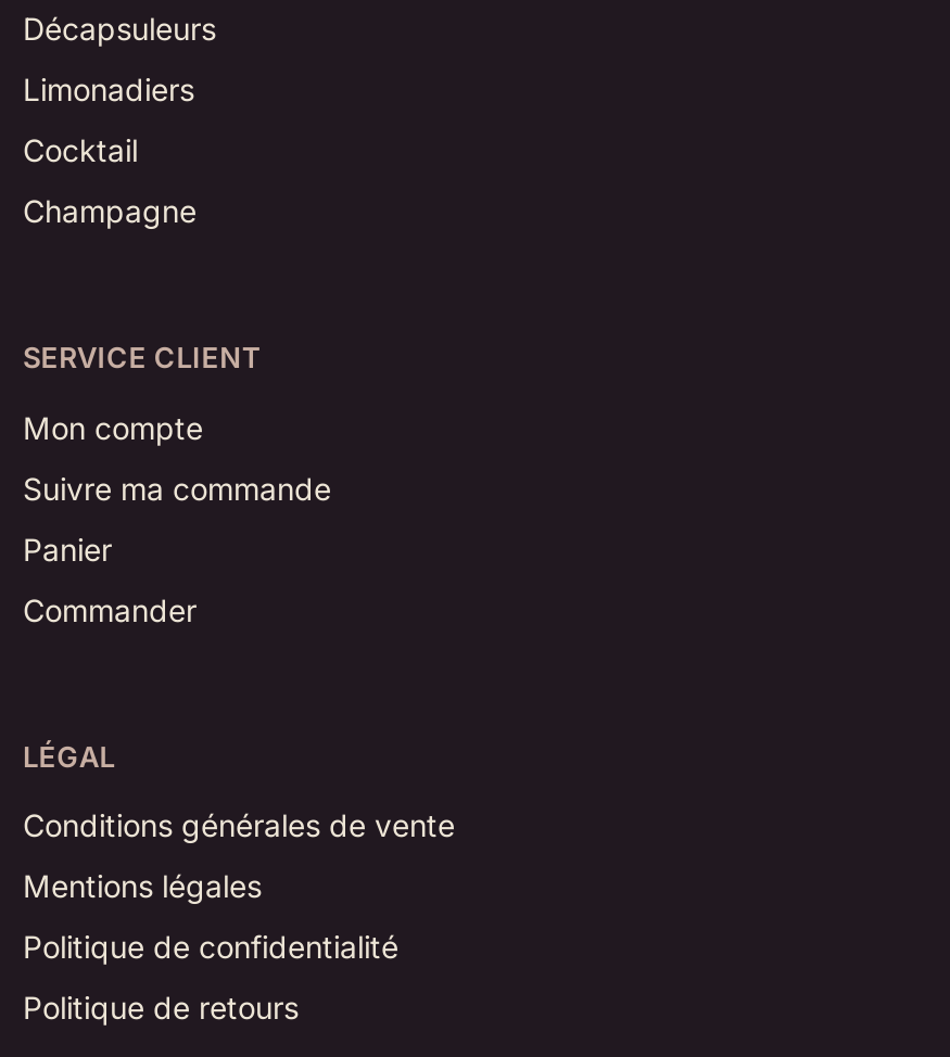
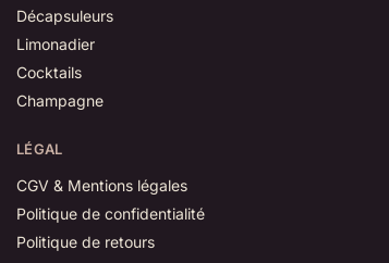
[23,71,194,108] Limonadiers -> [16,35,95,53] Limonadier
[23,132,138,169] Cocktail -> [16,63,82,82] Cocktails
[23,340,331,628] SERVICE CLIENT | Mon compte | Suivre ma commande | Panier | Commander -> none
[23,807,455,904] Conditions générales de vente | Mentions légales -> [16,176,187,194] CGV & Mentions légales

